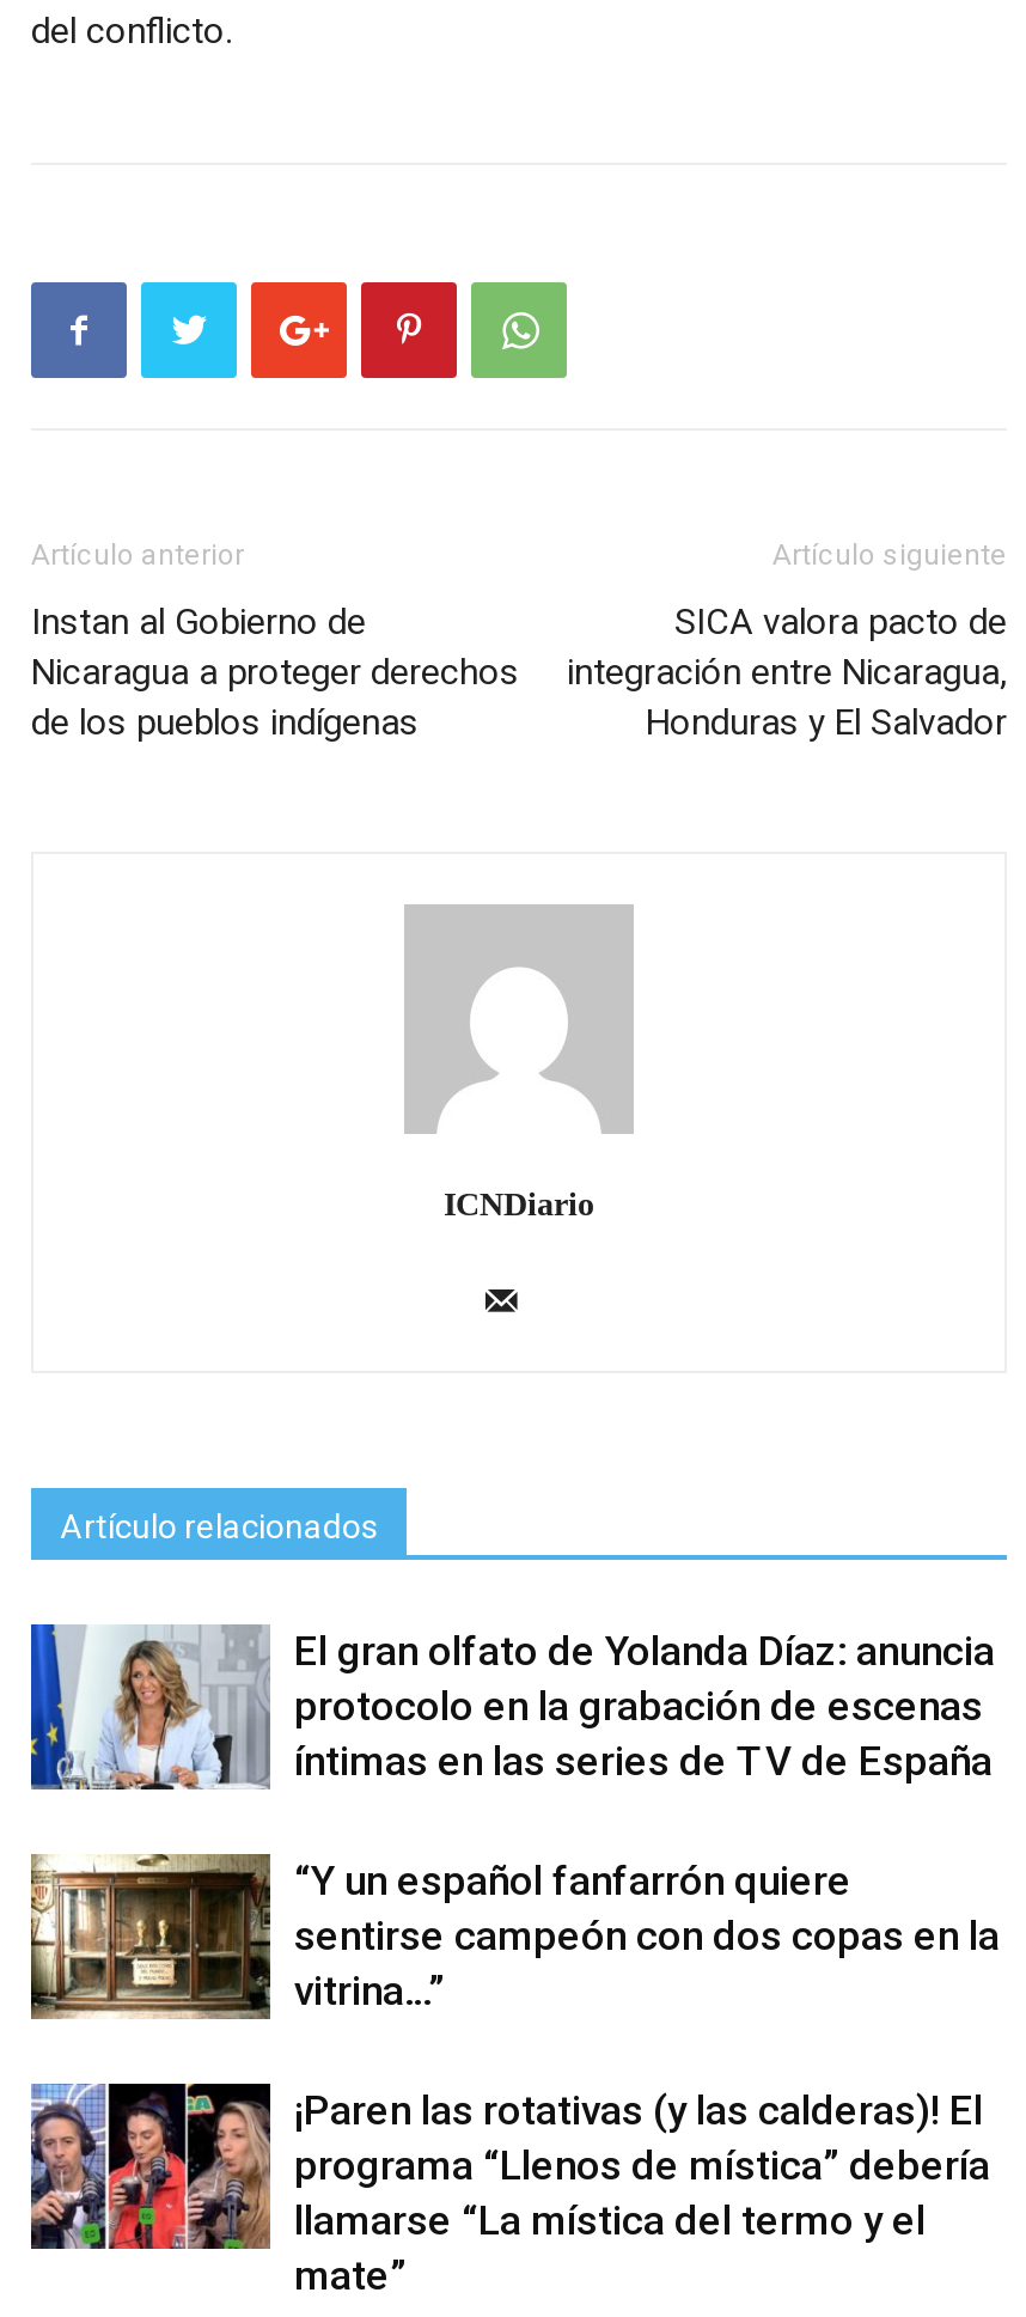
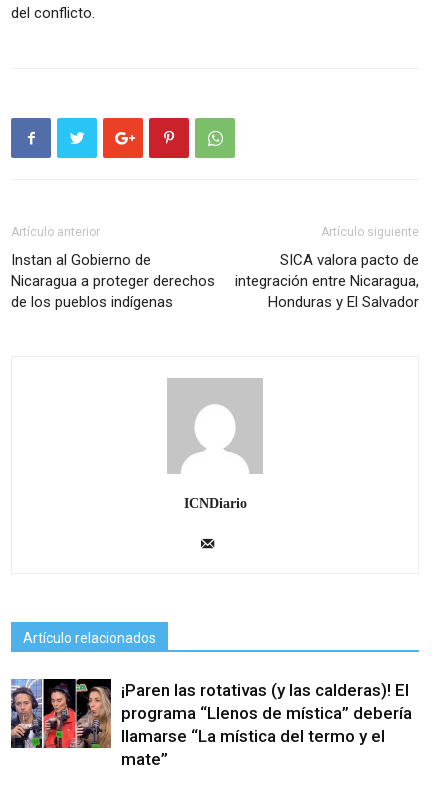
[29,1624,1000,2014] [image] | El gran olfato de Yolanda Díaz: anuncia | protocolo en la grabación de escenas | íntimas en las series de TV de España | “Y un español fanfarrón quiere | sentirse campeón con dos copas en la | vitrina…” -> none
[29,1852,261,2022] [image] -> none

